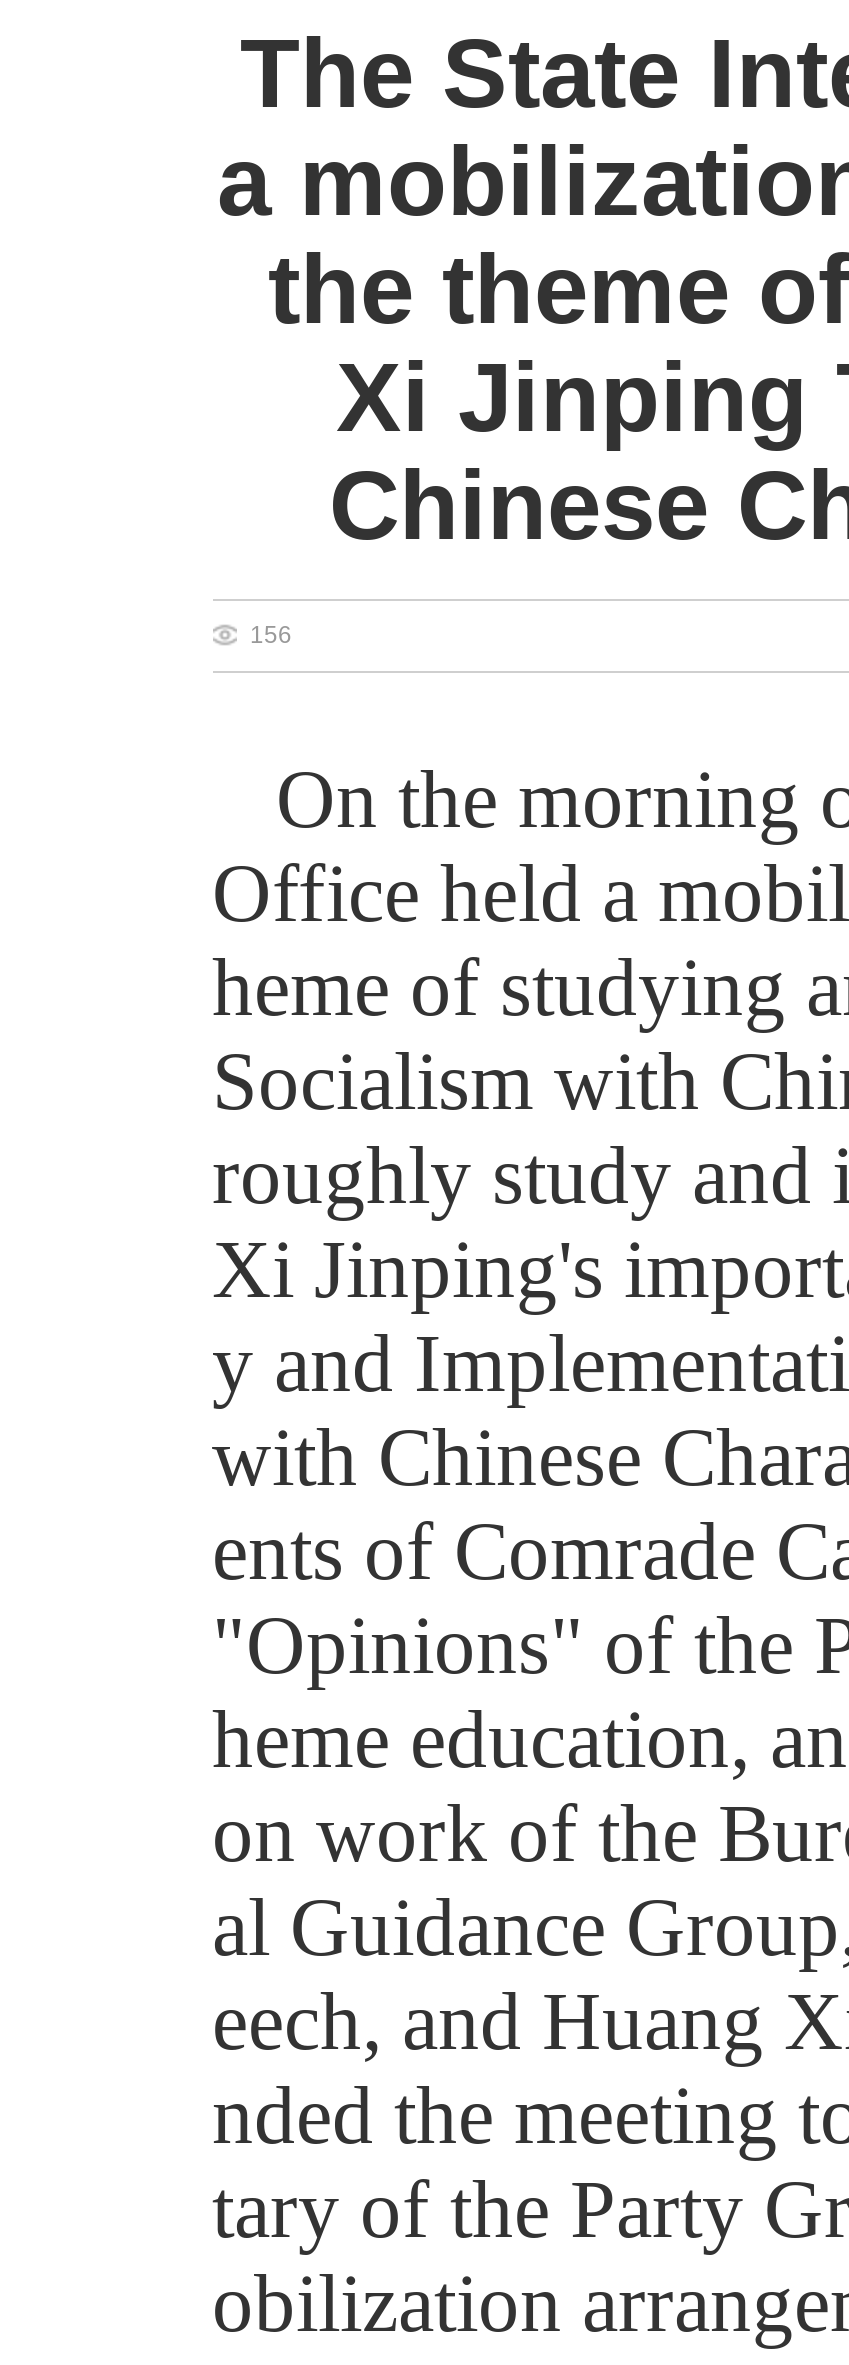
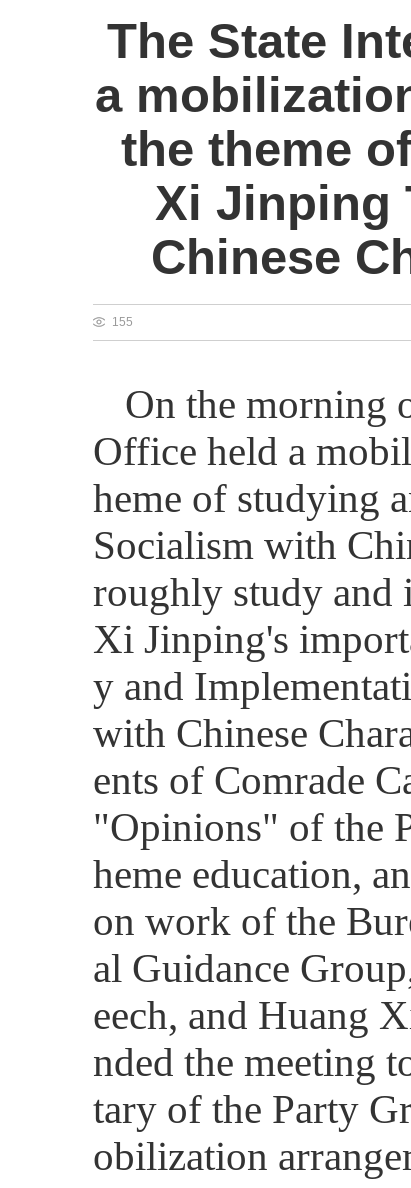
[250,621,292,649] 156 -> [111,315,132,329] 155

